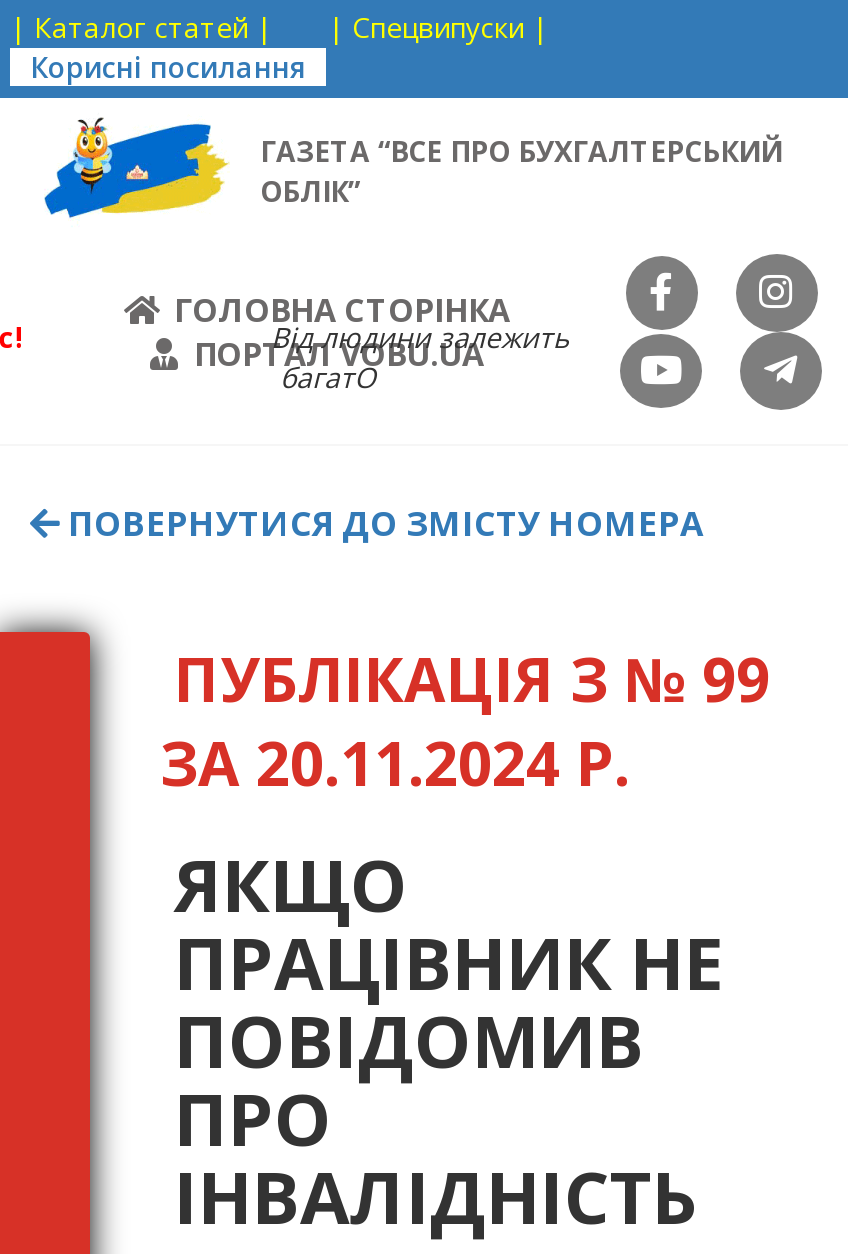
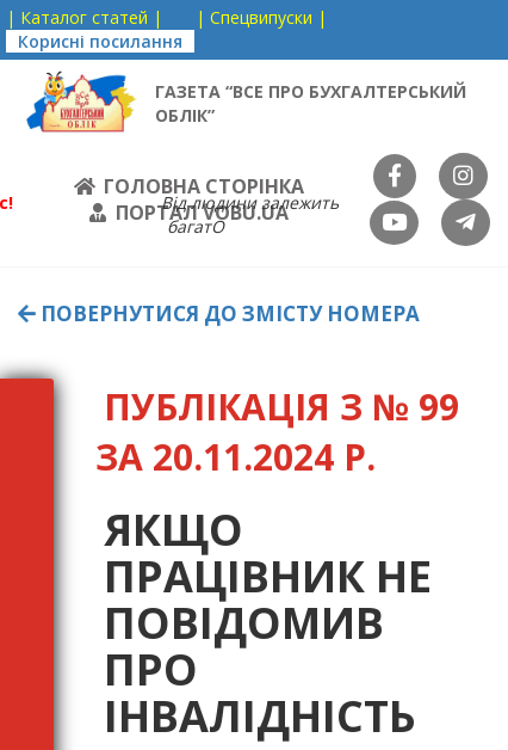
[68,124,208,220] [image] -> [41,74,125,134] [image]

